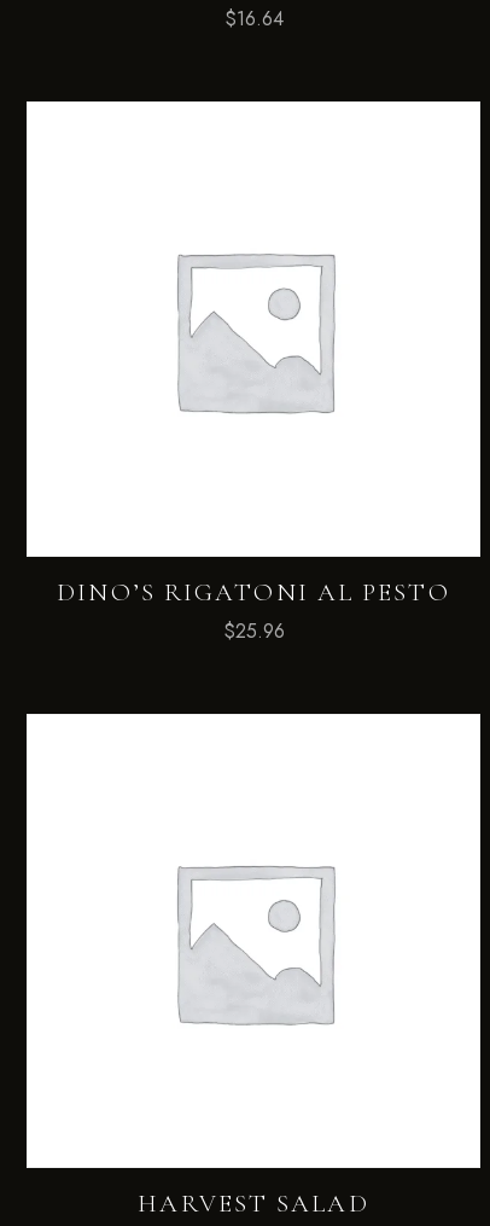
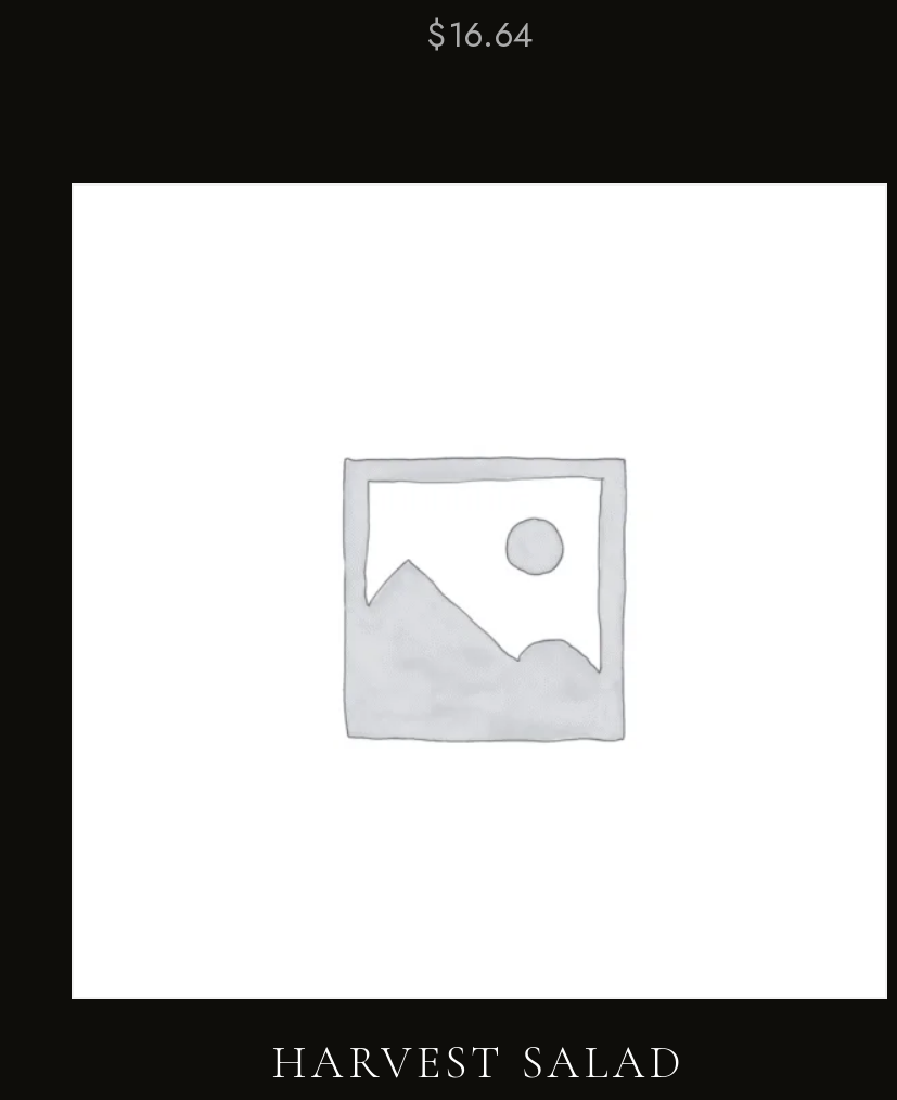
[57,577,450,645] DINO’S RIGATONI AL PESTO | $25.96 -> none

